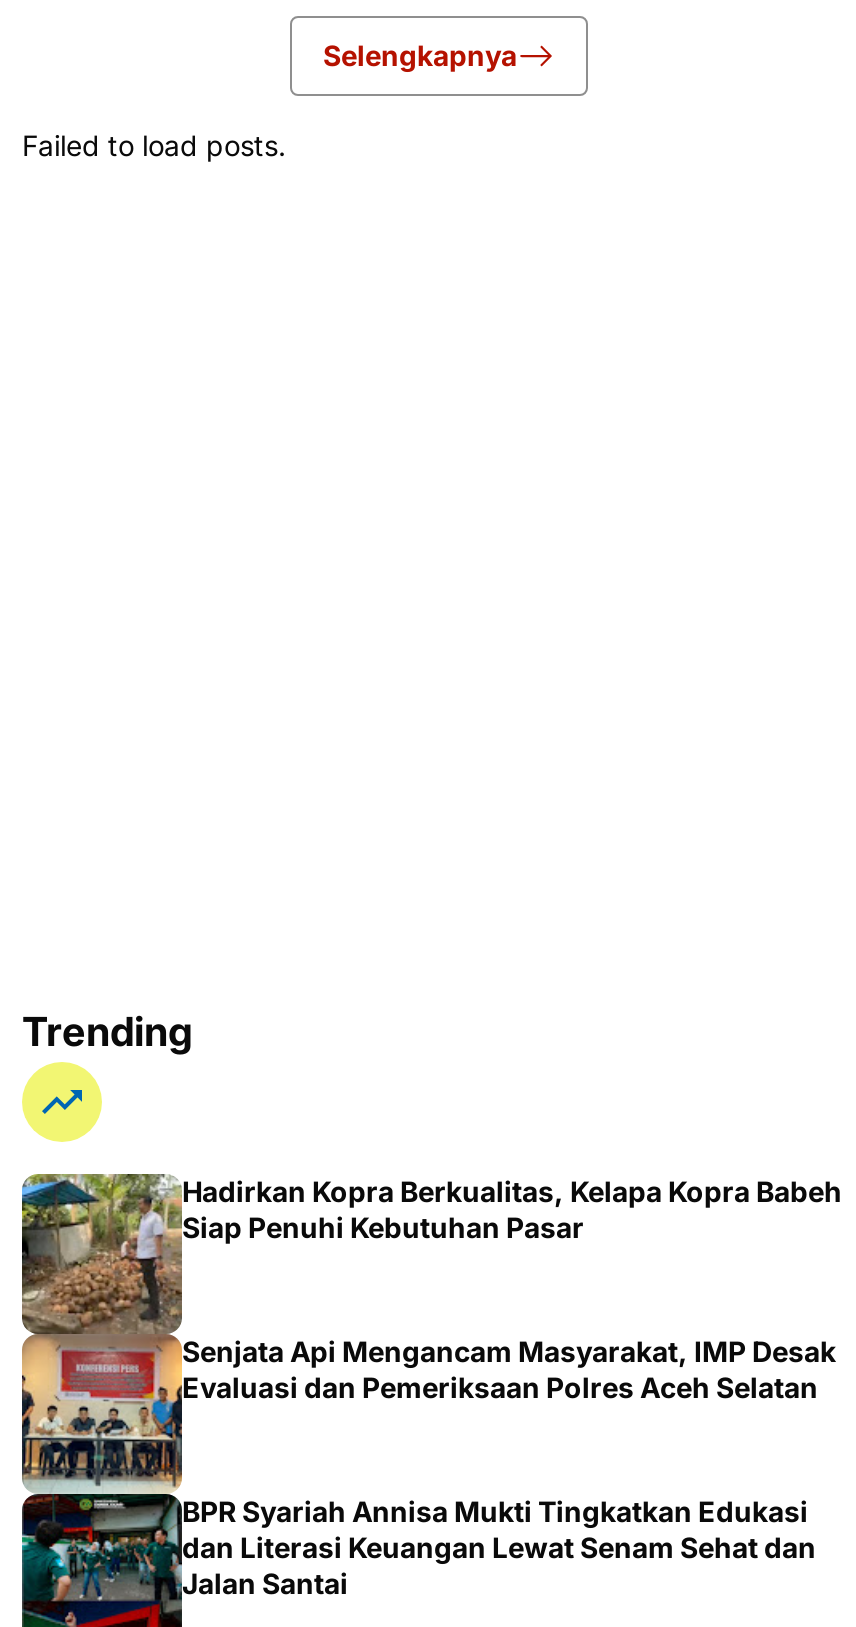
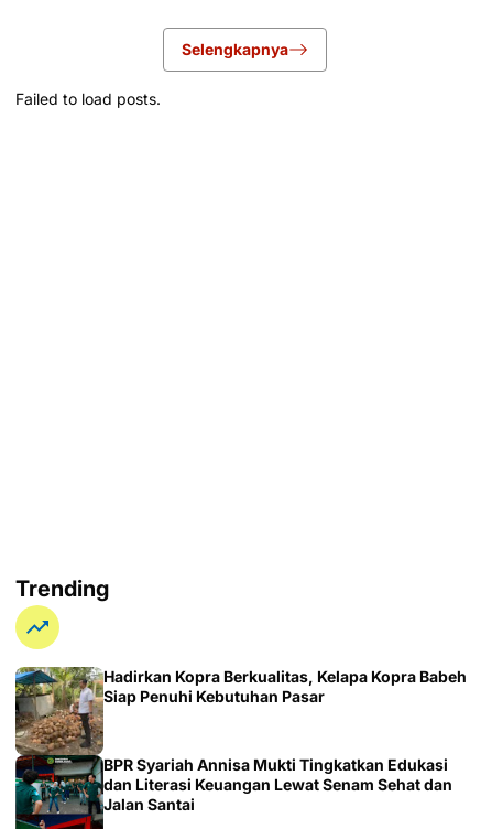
[20,1333,836,1497] [image] | Senjata Api Mengancam Masyarakat, IMP Desak | Evaluasi dan Pemeriksaan Polres Aceh Selatan -> none

